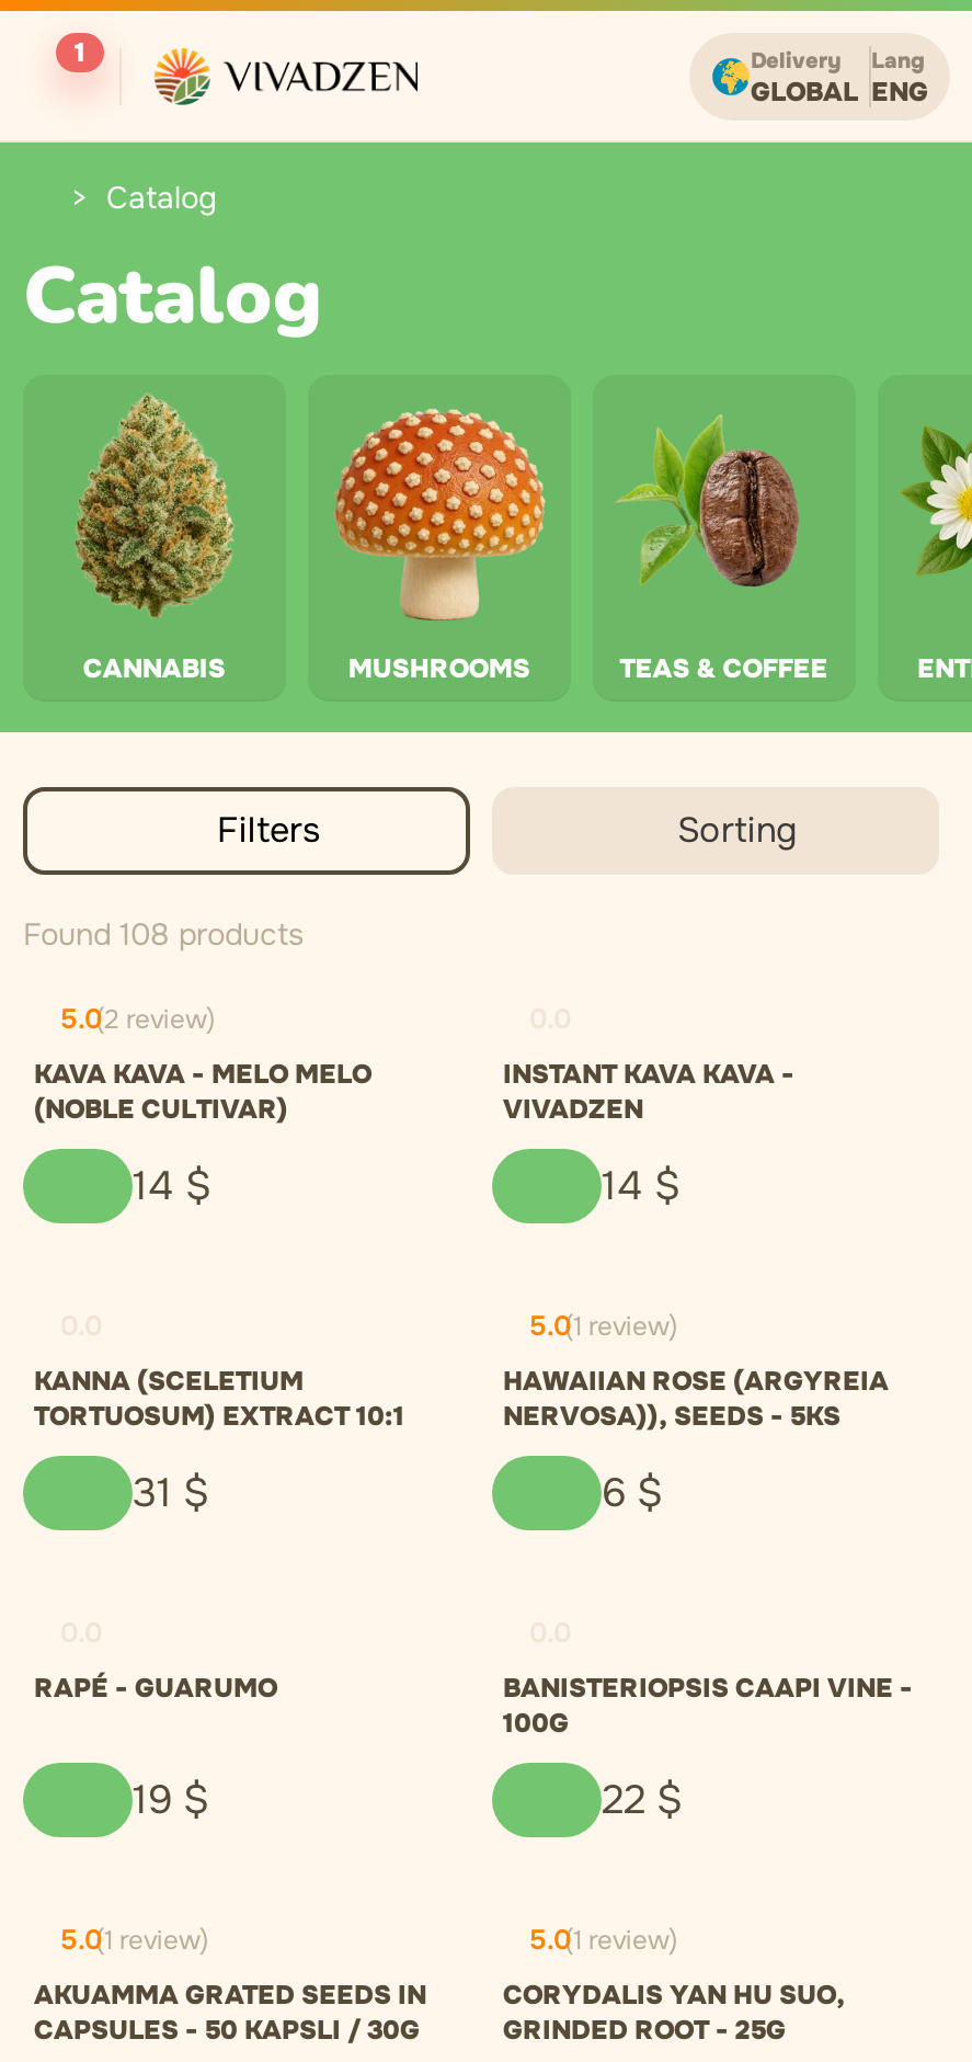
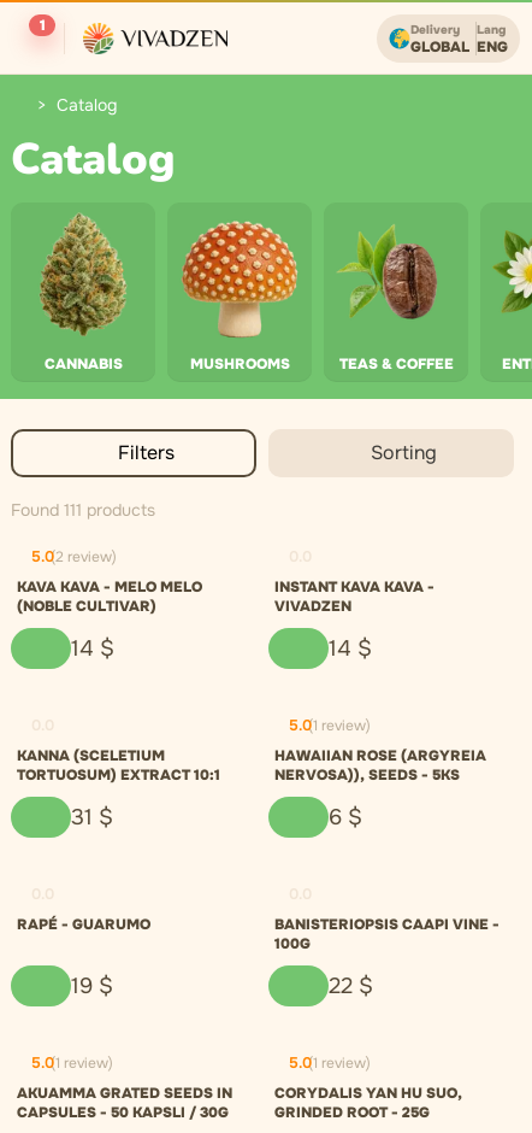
[23,915,304,954] Found 108 products -> [11,499,155,521] Found 111 products

